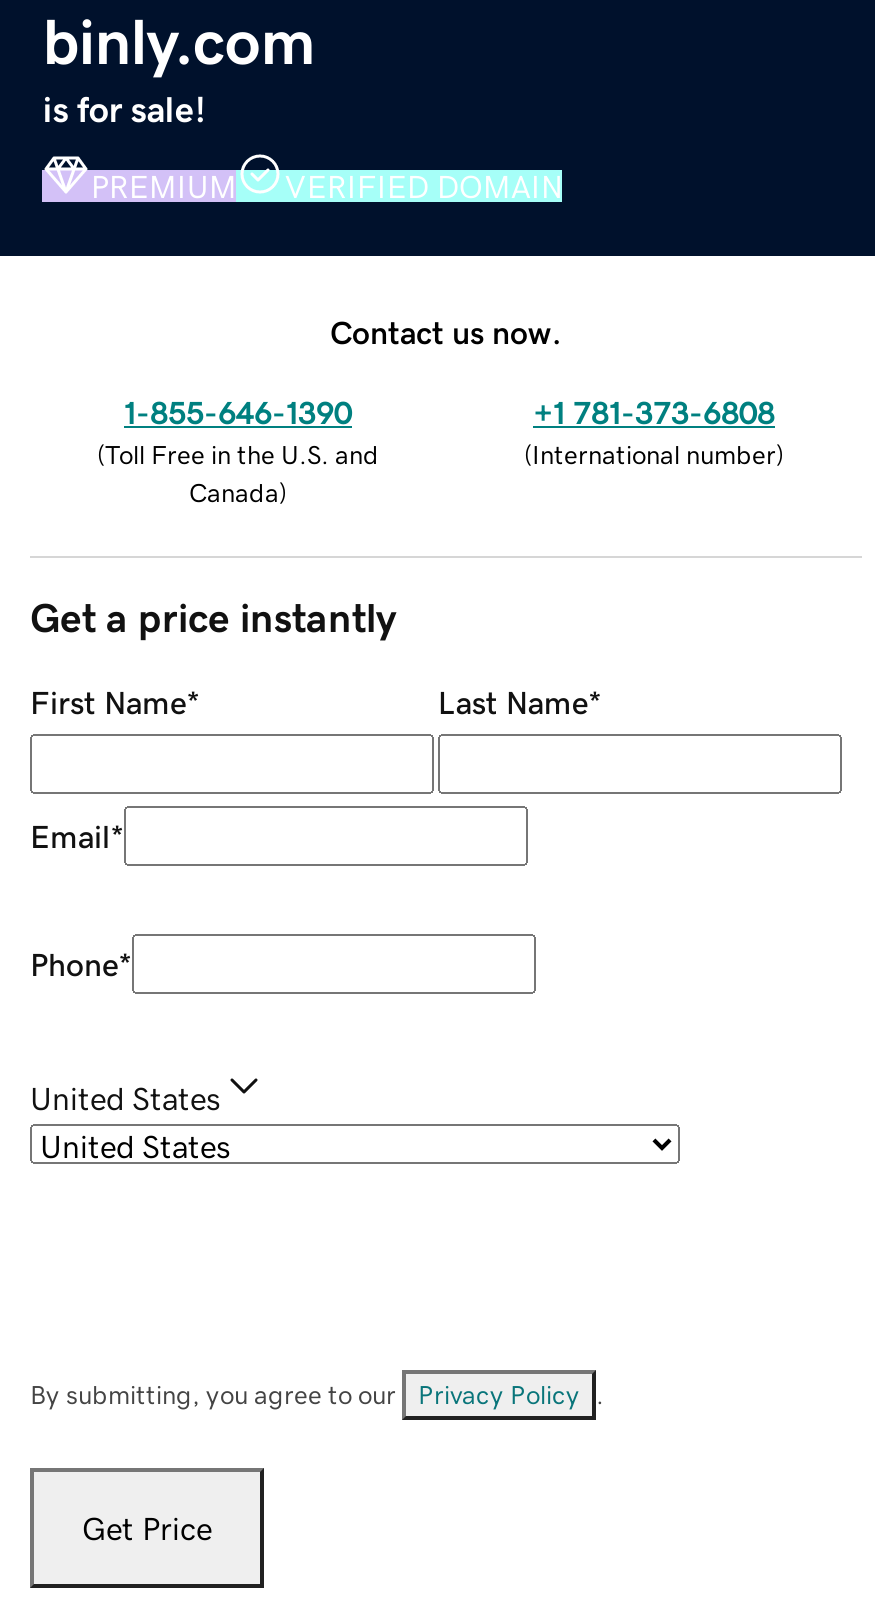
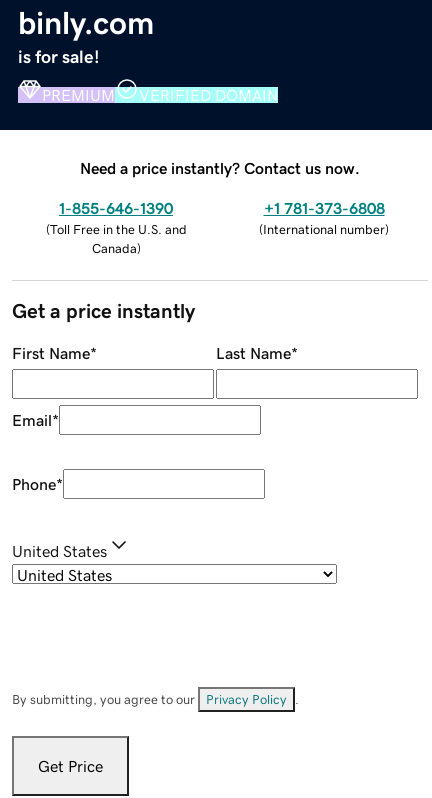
[330,315,562,347] Contact us now. -> [80,160,360,176] Need a price instantly? Contact us now.

